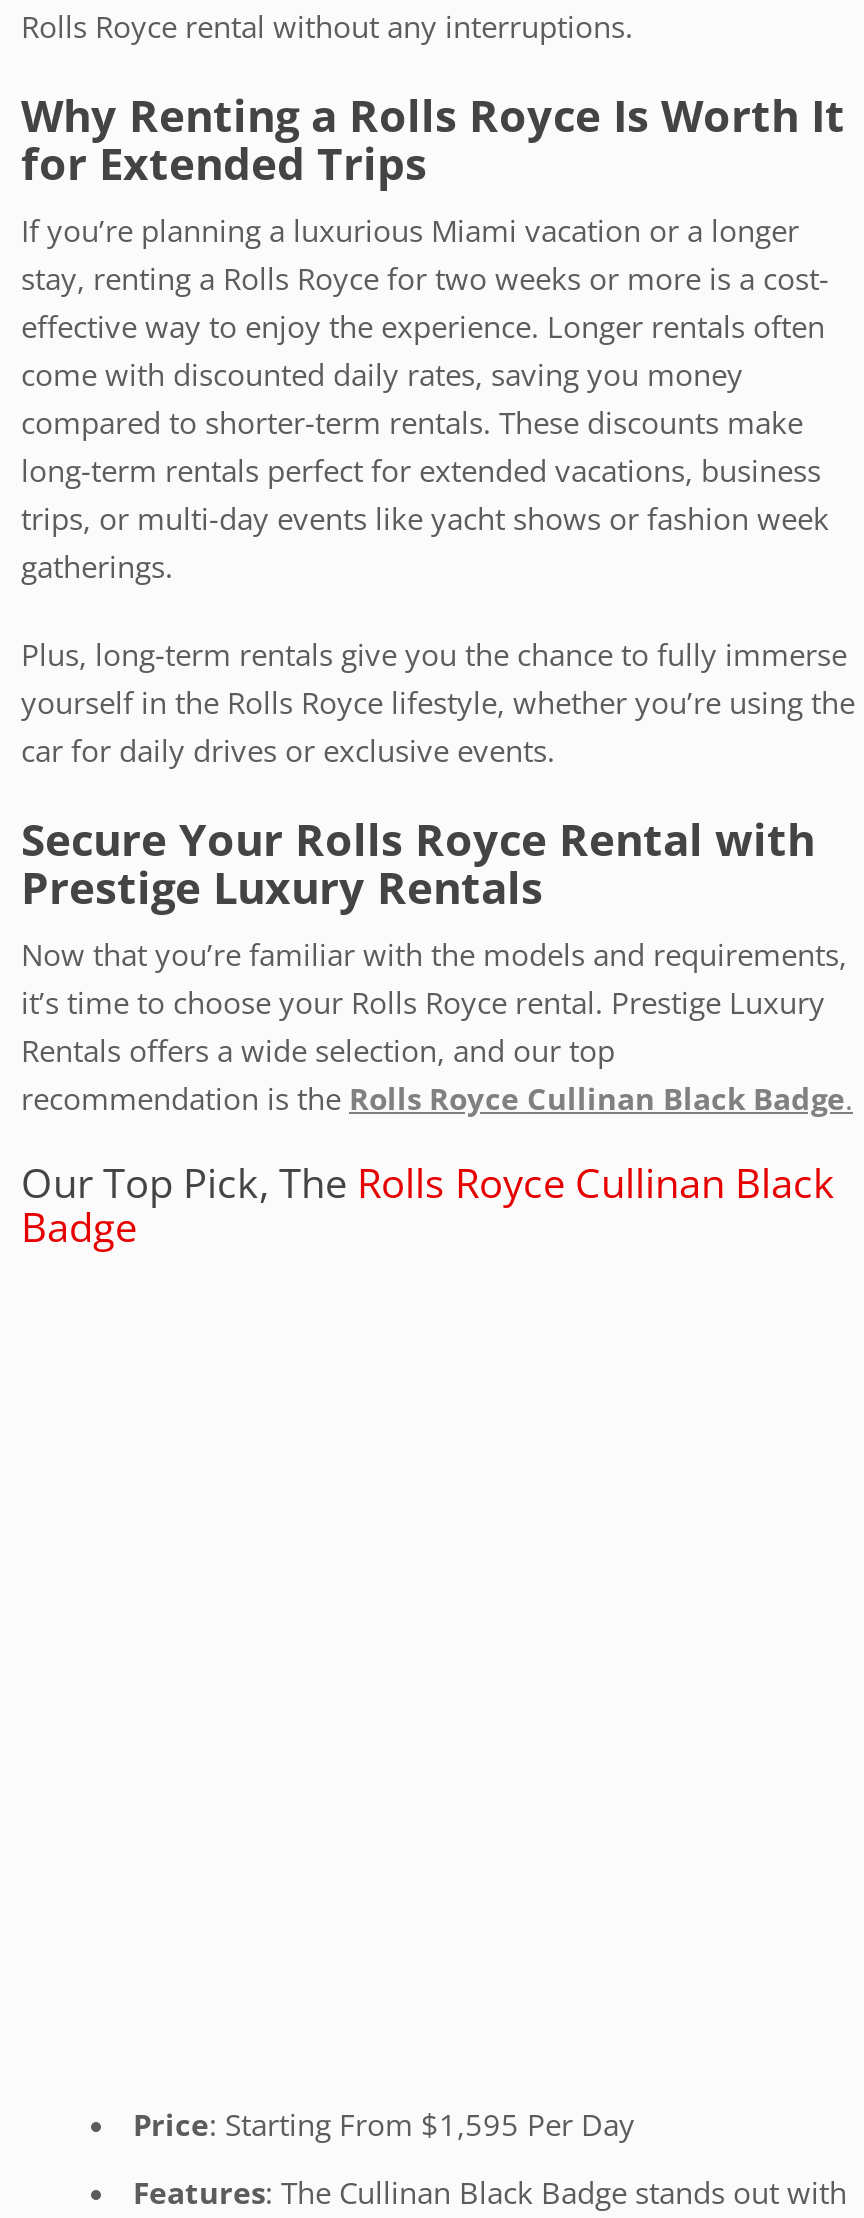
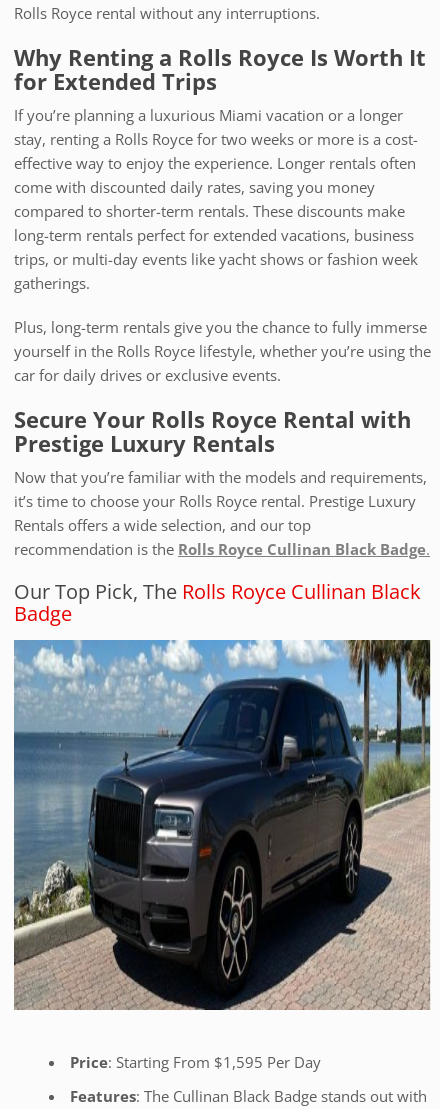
none -> [13,639,431,1011] [image]

